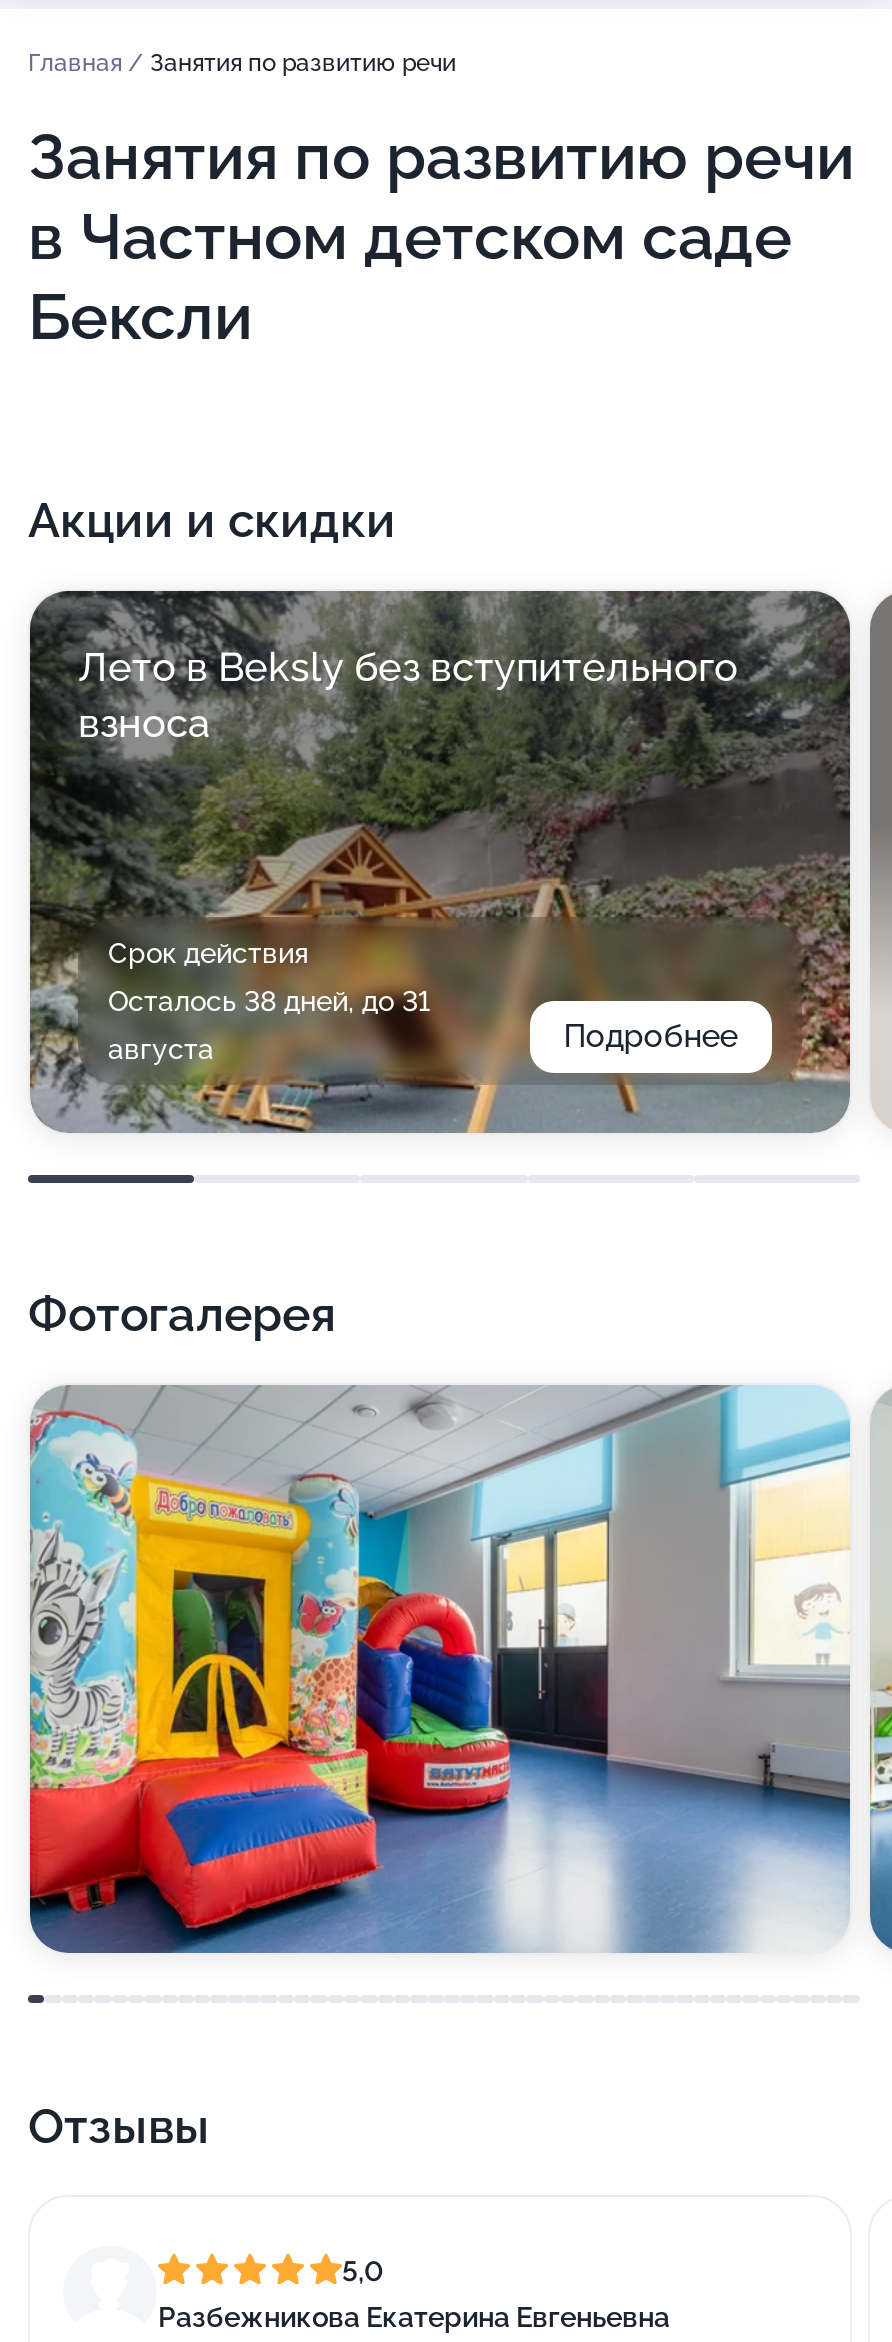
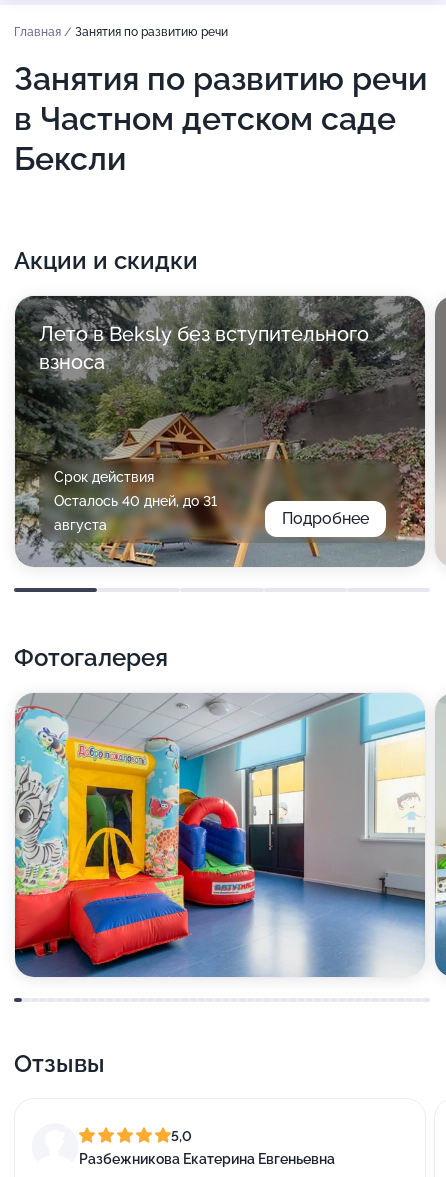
[108,985,430,1017] Осталось 38 дней, до 31 -> [54,493,217,509] Осталось 40 дней, до 31

